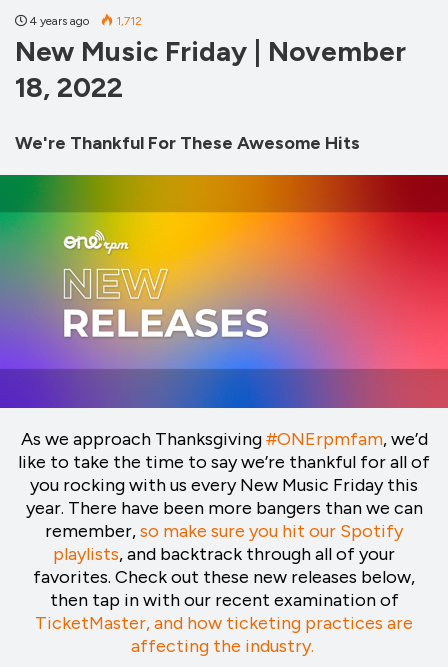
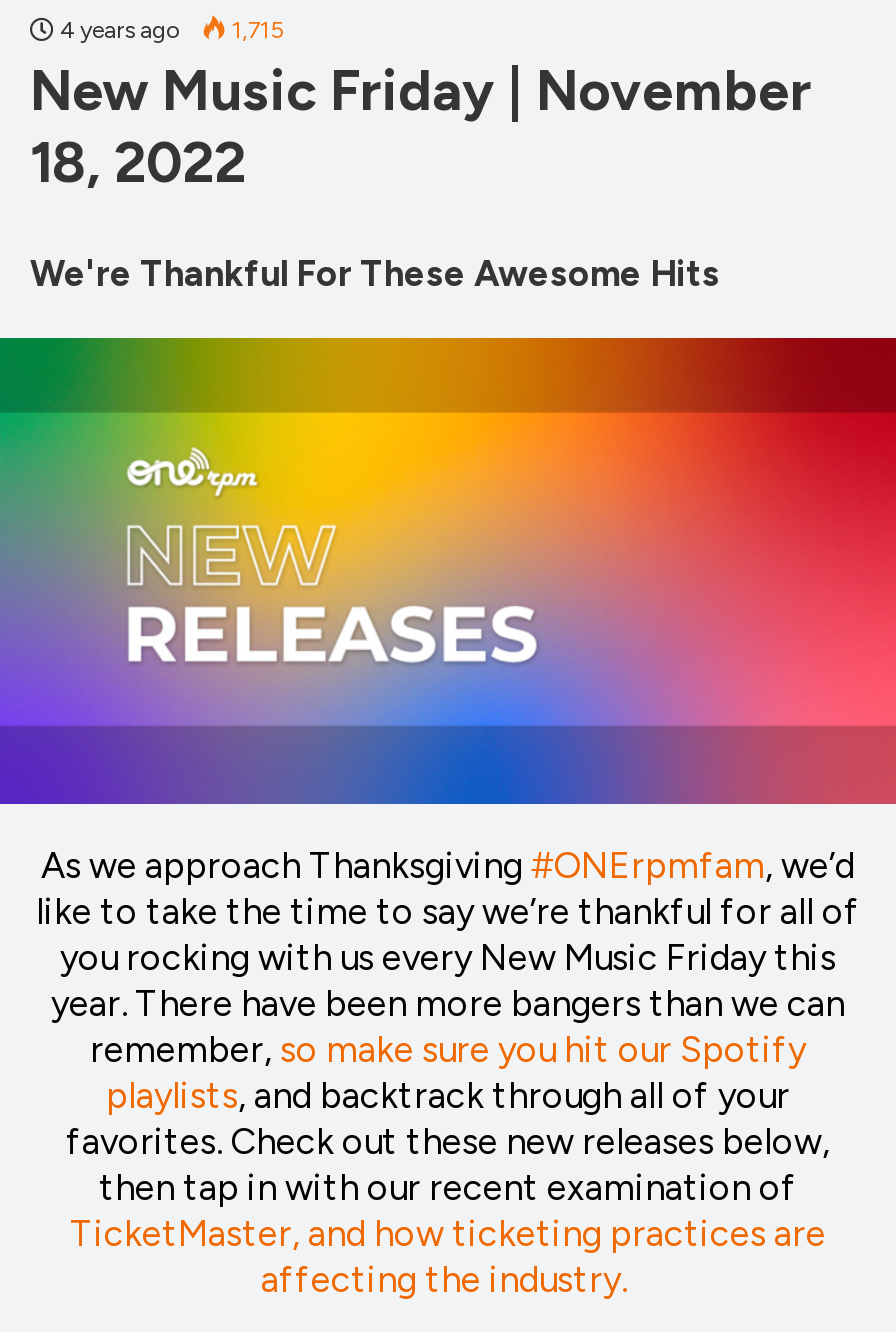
[30,14,142,28] 4 years ago 1,712 -> [60,16,284,44] 4 years ago 1,715

